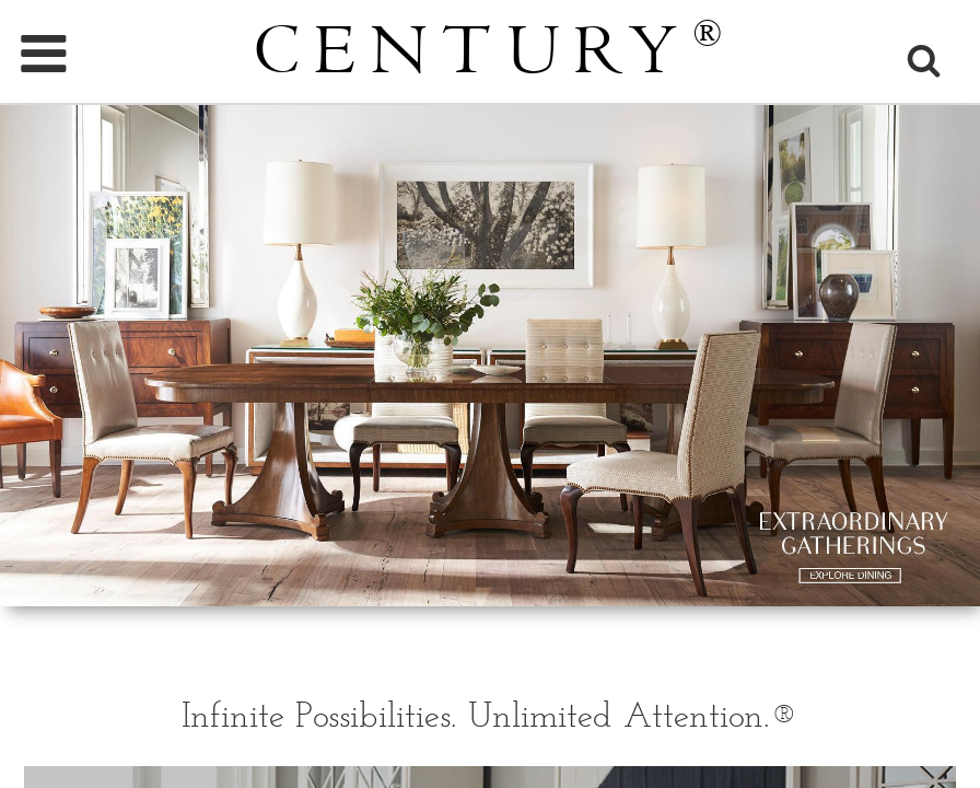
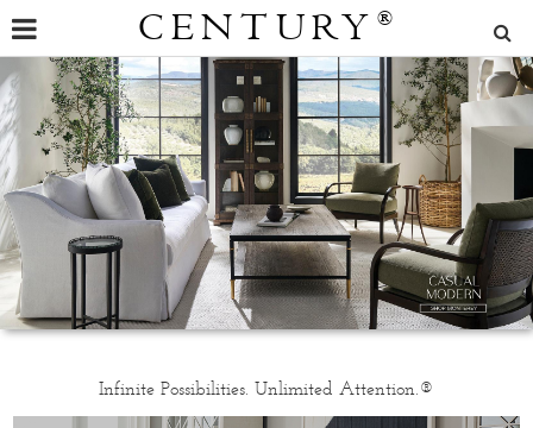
[7,105,973,609] [image] -> [4,56,529,331] [image]

